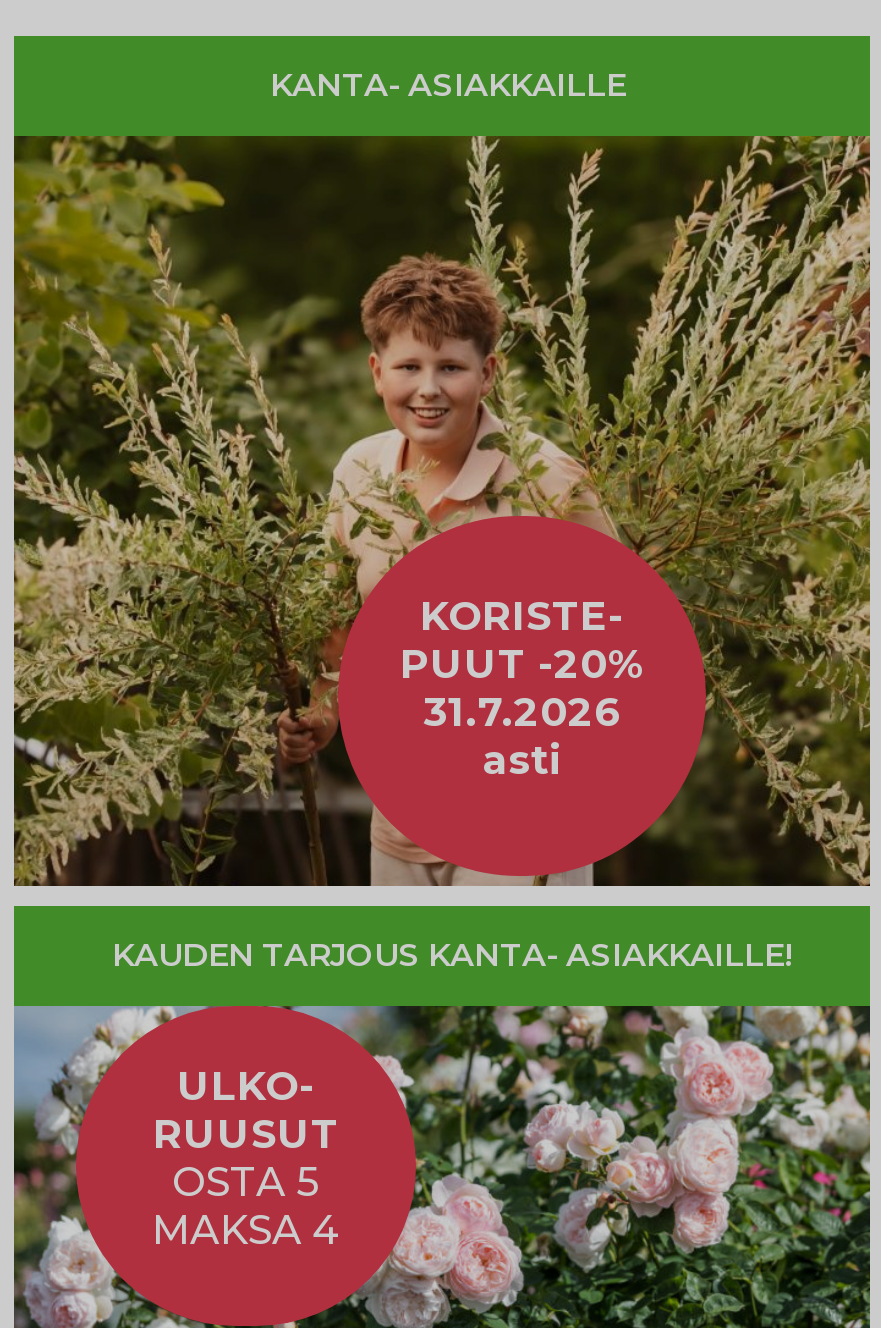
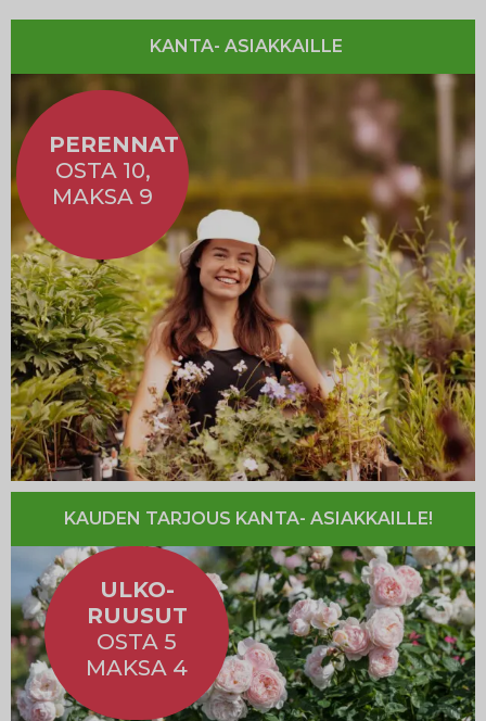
[12,134,872,888] [image] | KORISTE- | PUUT -20% | 31.7.2026 | asti -> [10,73,476,482] [image] | PERENNAT | OSTA 10, | MAKSA 9

